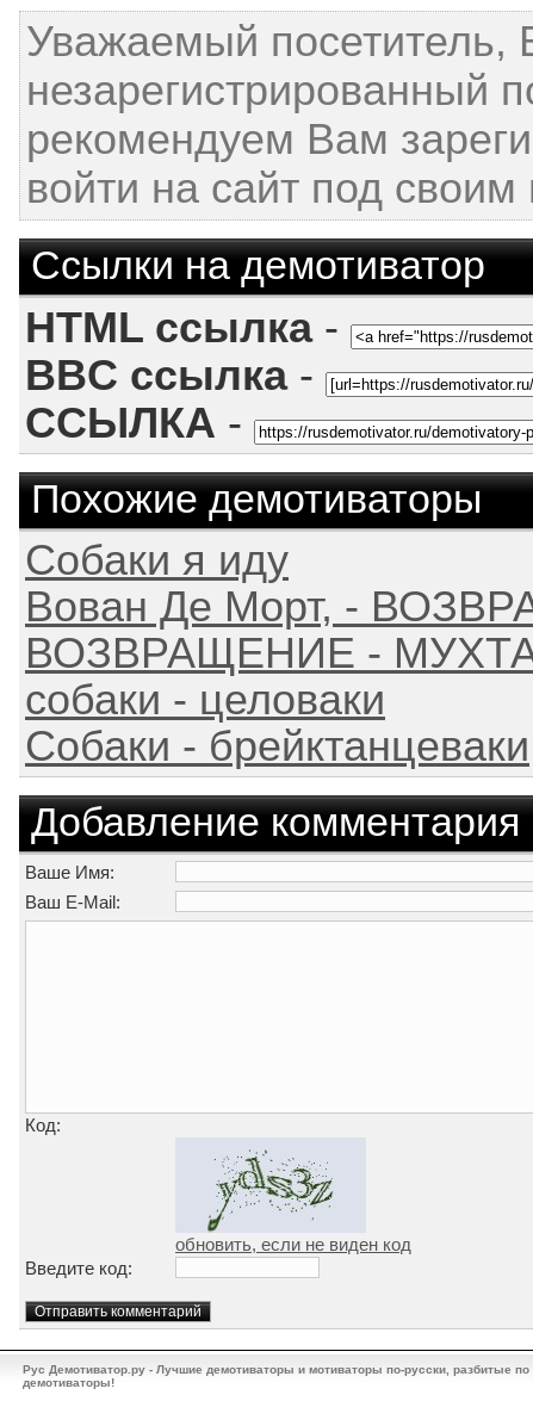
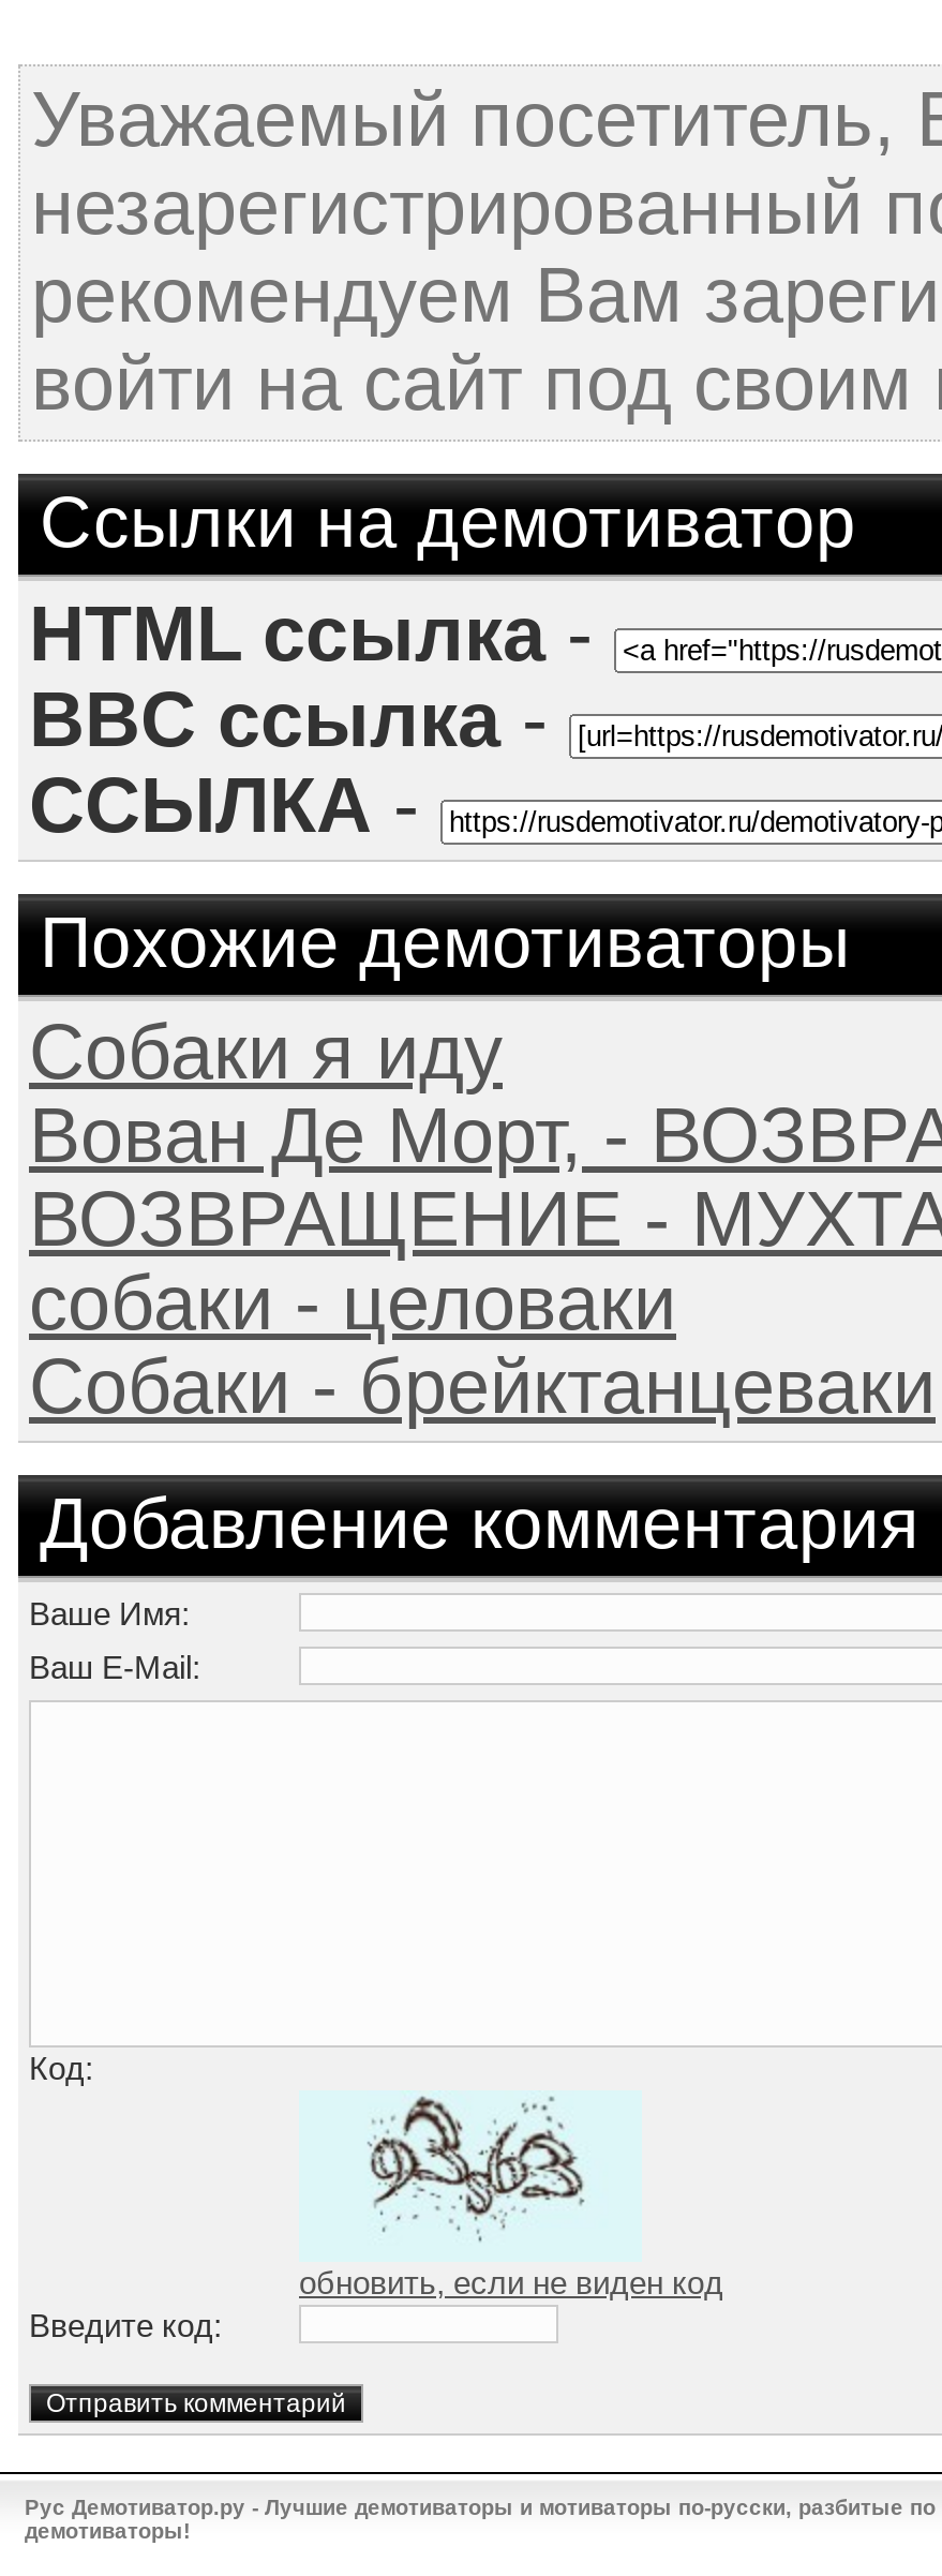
[206,1142,333,1232] [image] -> [357,2097,584,2260] [image]

